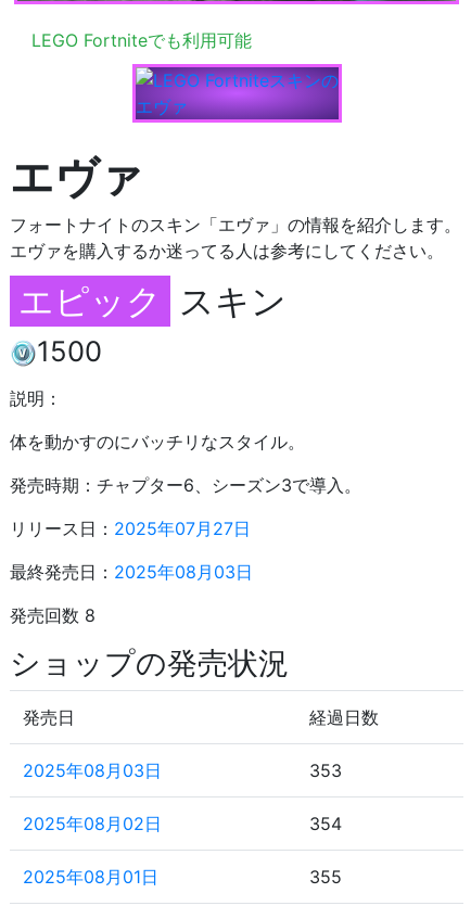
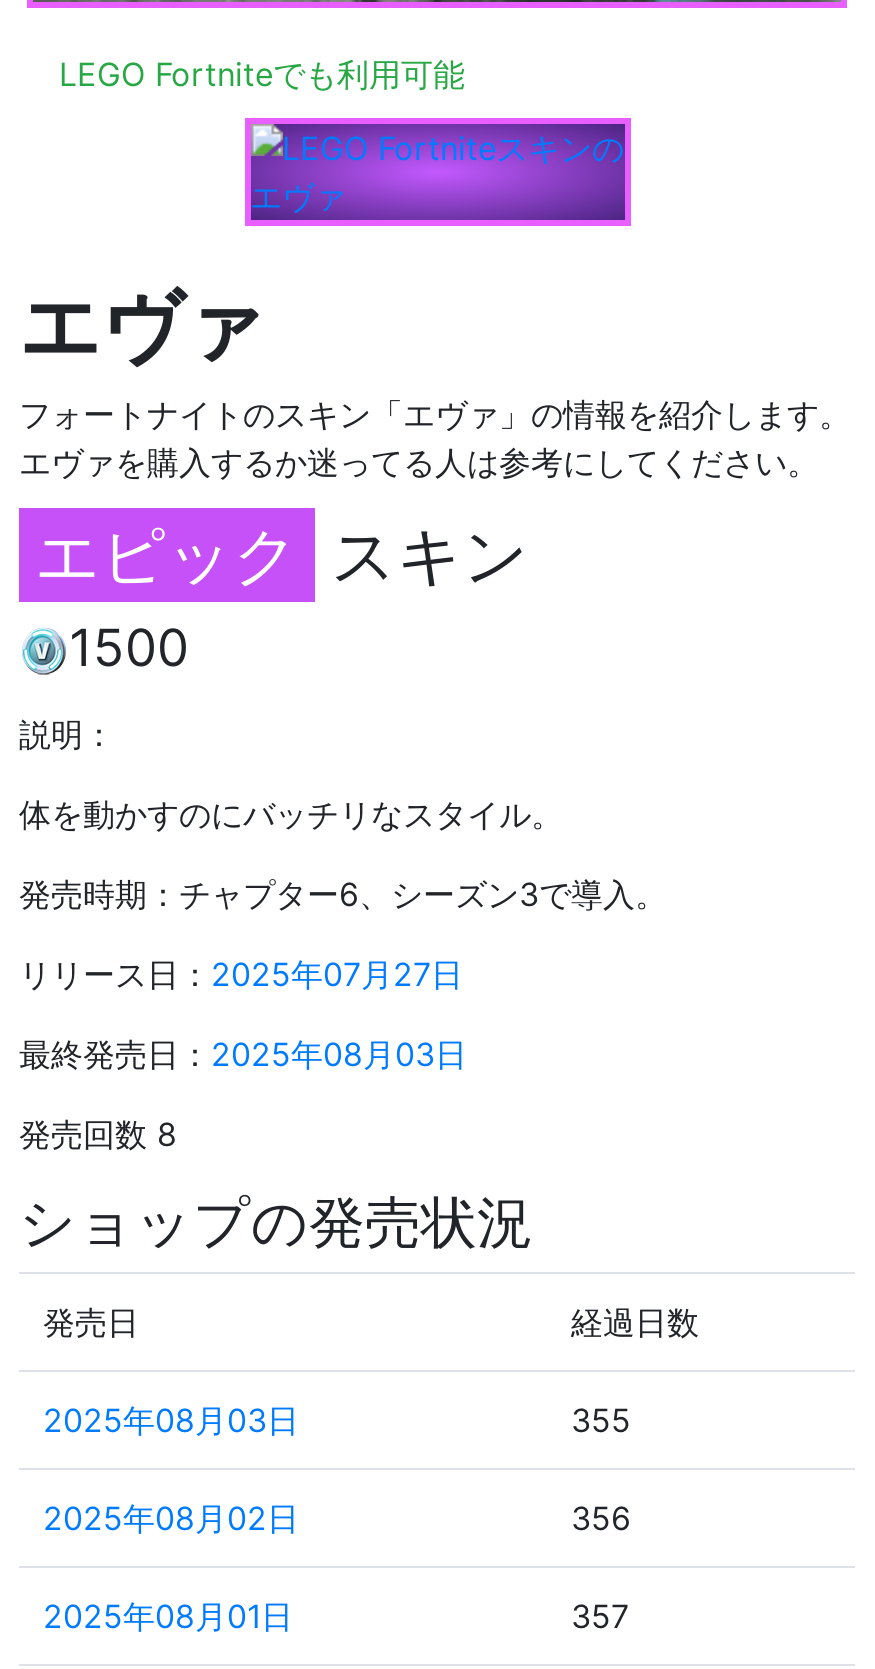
[309,759,342,781] 353 -> [571,1399,631,1439] 355
[309,812,342,834] 354 -> [571,1497,631,1537] 356
[309,865,342,887] 355 -> [571,1595,629,1635] 357

